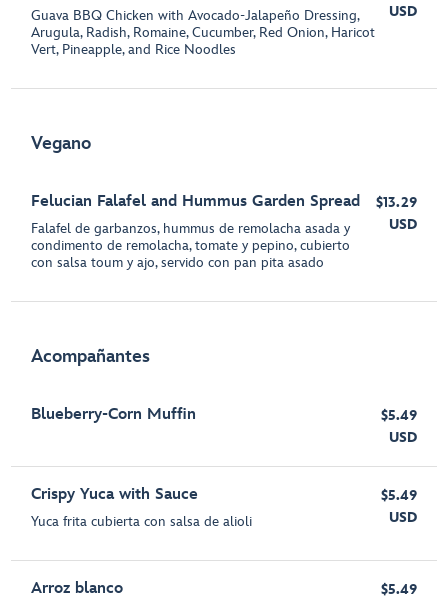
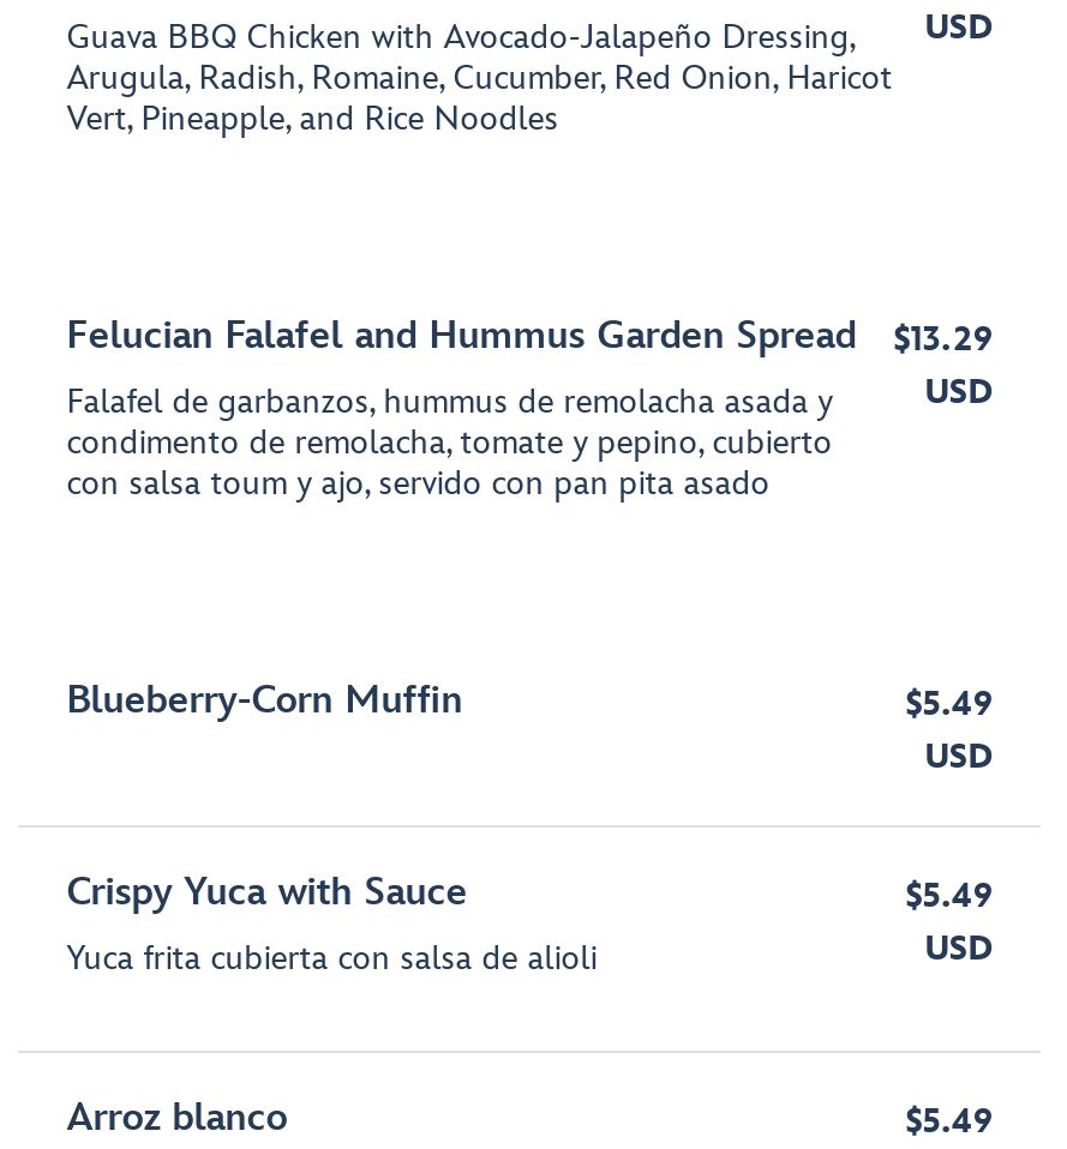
[31,133,91,154] Vegano -> none
[31,346,150,367] Acompañantes -> none

